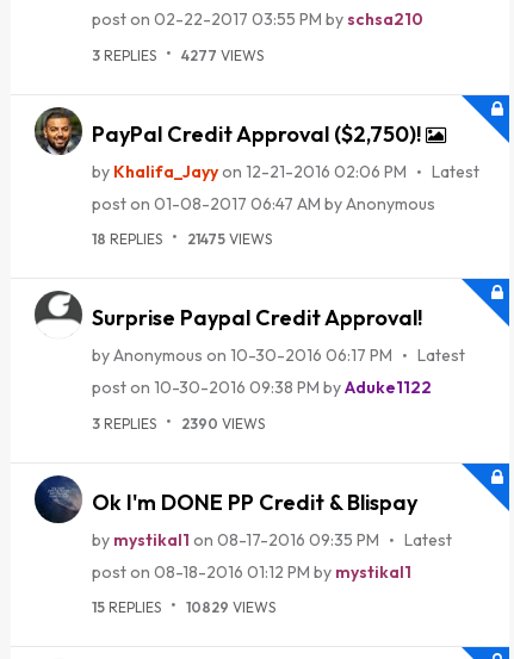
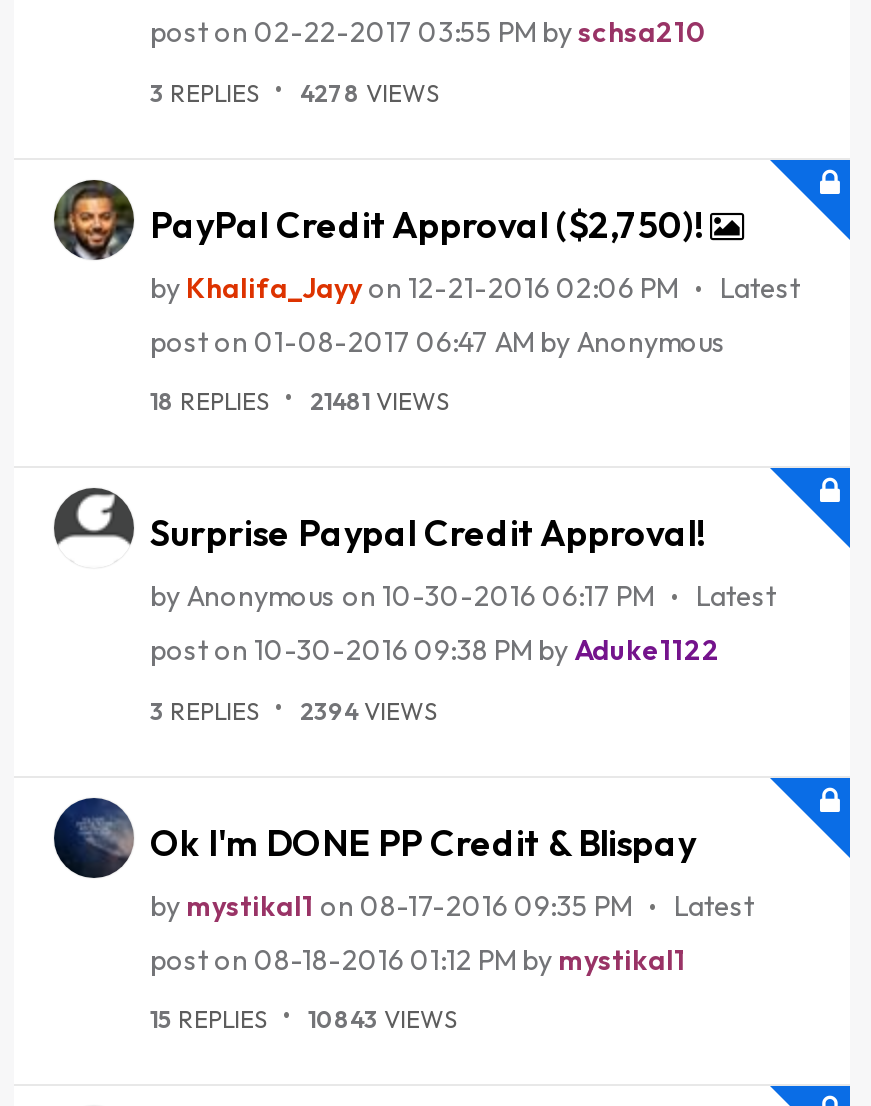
[92,46,264,64] 3 REPLIES 4277 VIEWS -> [150,77,438,107] 3 REPLIES 4278 VIEWS
[92,230,272,248] 18 REPLIES 21475 VIEWS -> [150,386,448,416] 18 REPLIES 21481 VIEWS
[92,414,265,432] 3 REPLIES 2390 VIEWS -> [150,695,436,725] 3 REPLIES 2394 VIEWS
[92,598,275,616] 15 REPLIES 10829 VIEWS -> [150,1004,456,1034] 15 REPLIES 10843 VIEWS

